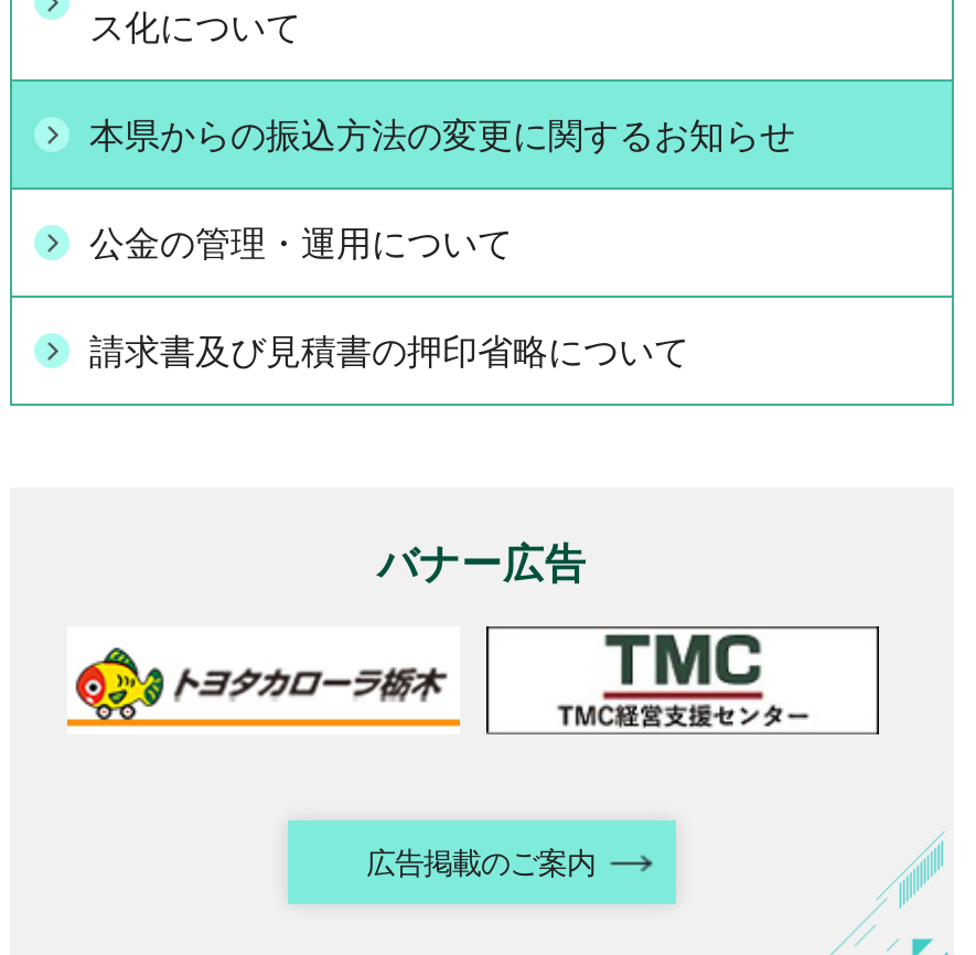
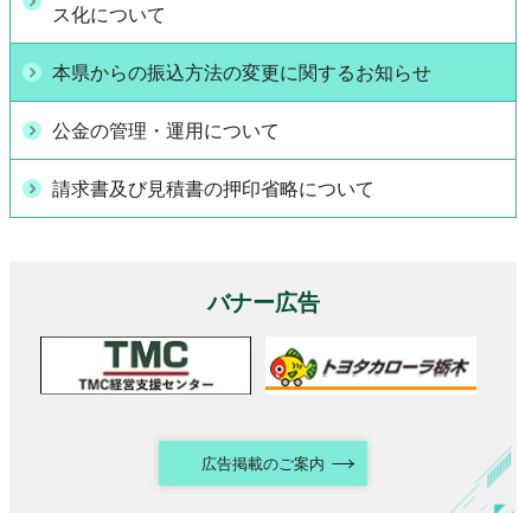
[65,626,462,734] [image] -> [39,335,252,396] [image]
[484,624,881,737] [image] -> [264,336,478,395] [image]

